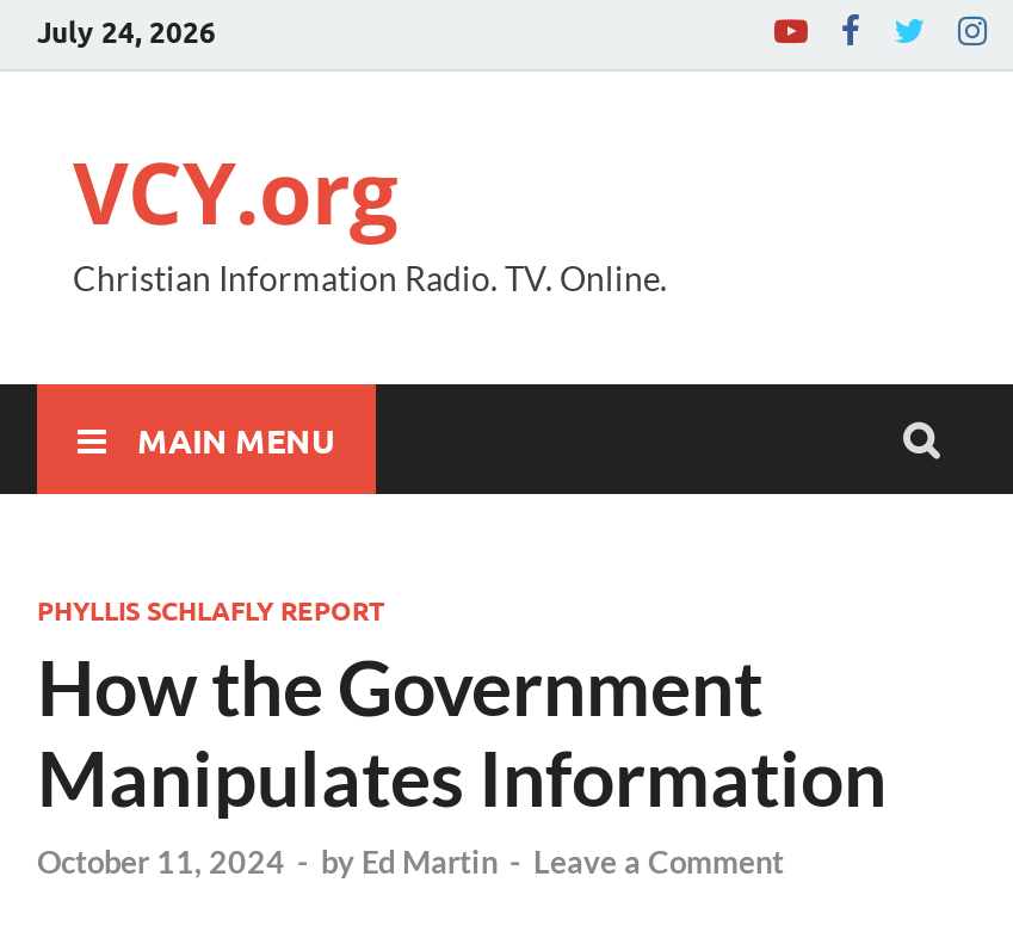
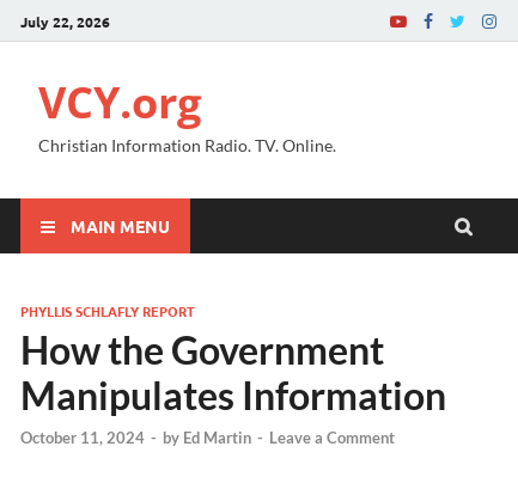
[37,11,216,49] July 24, 2026 -> [20,11,110,30] July 22, 2026

